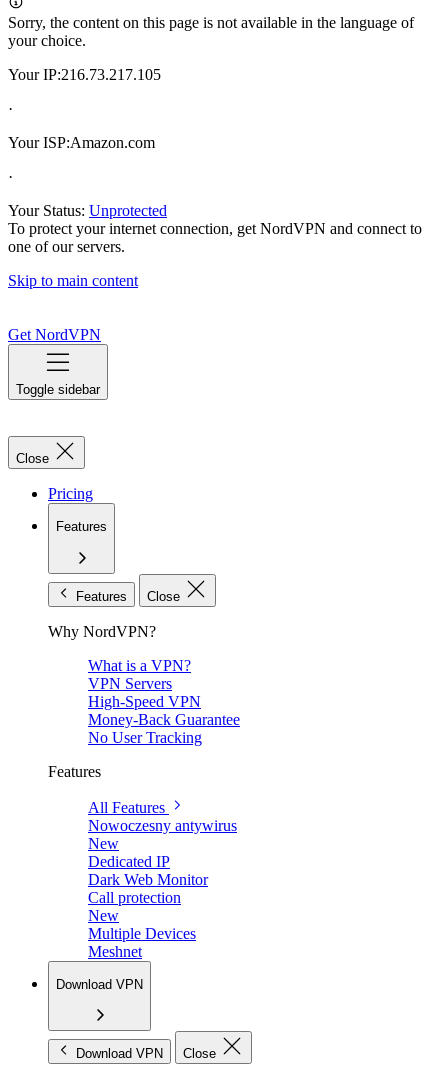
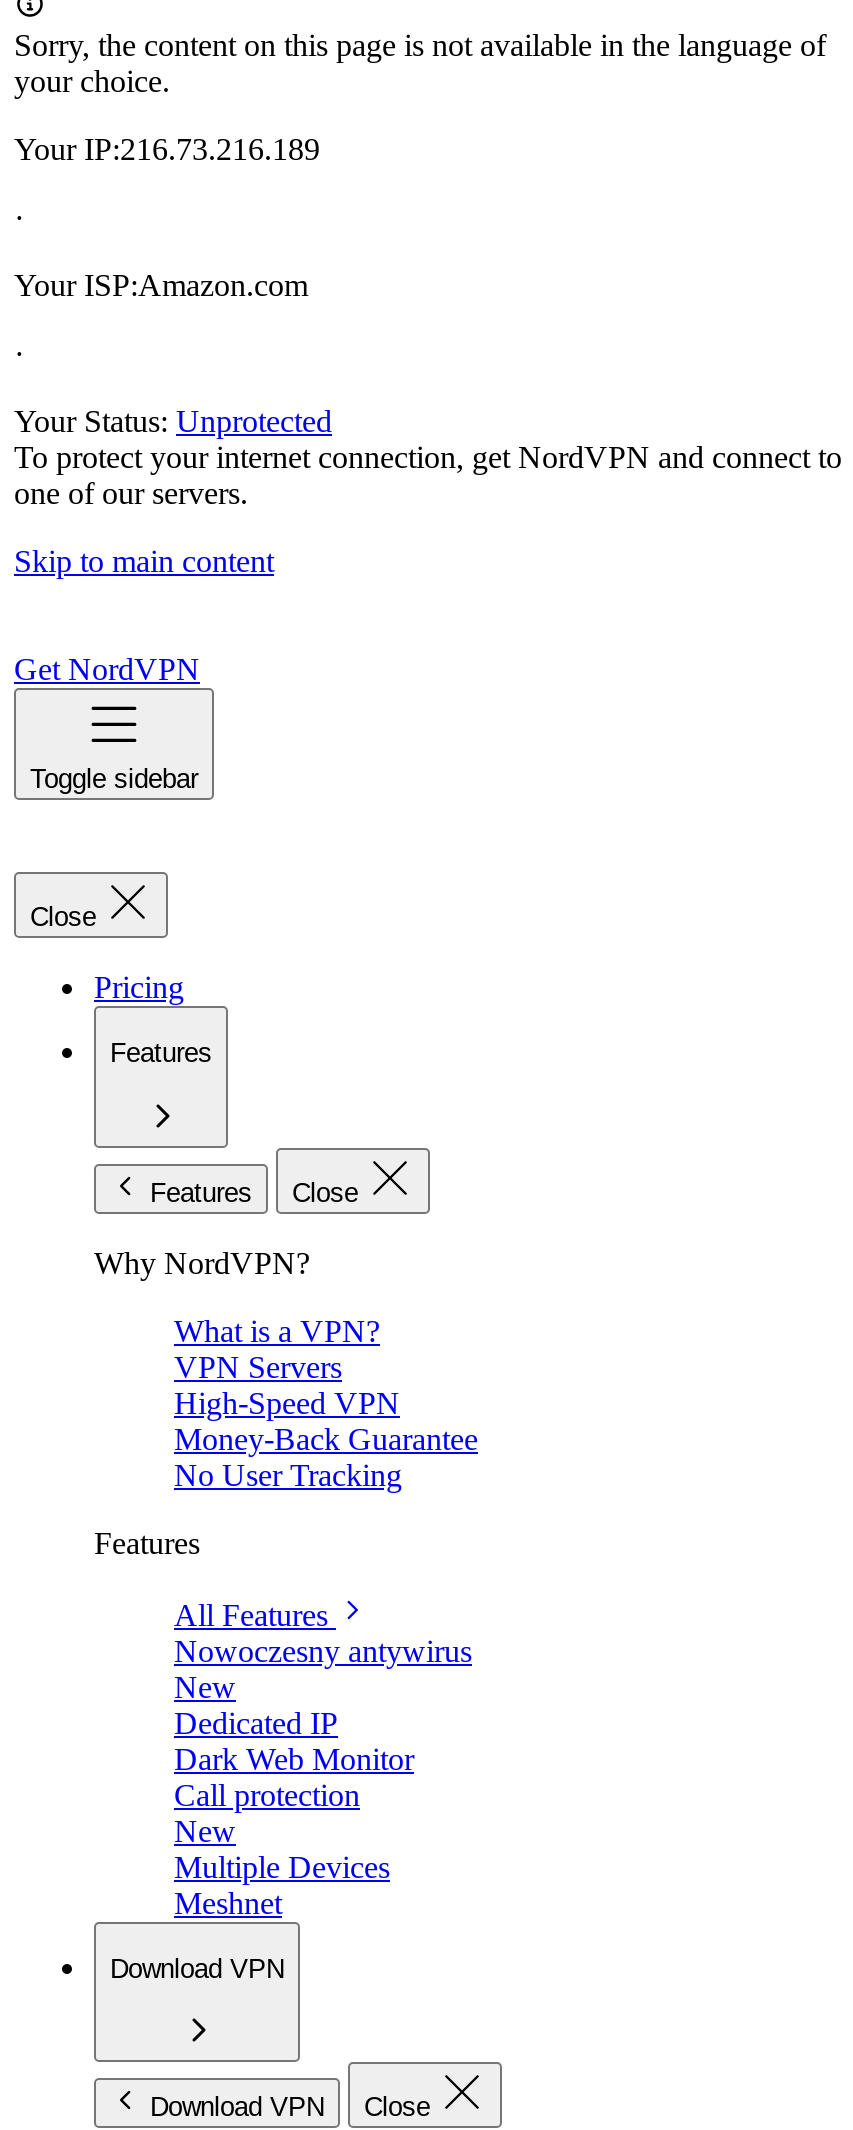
[8,66,161,83] Your IP:216.73.217.105 -> [14,132,320,166] Your IP:216.73.216.189

